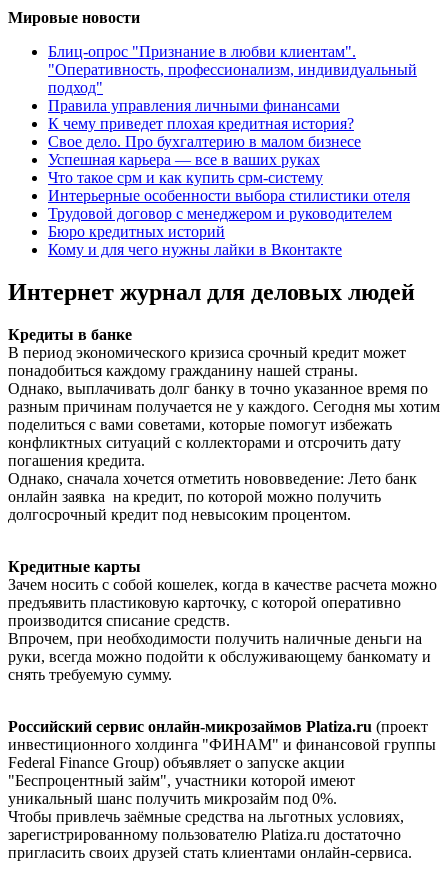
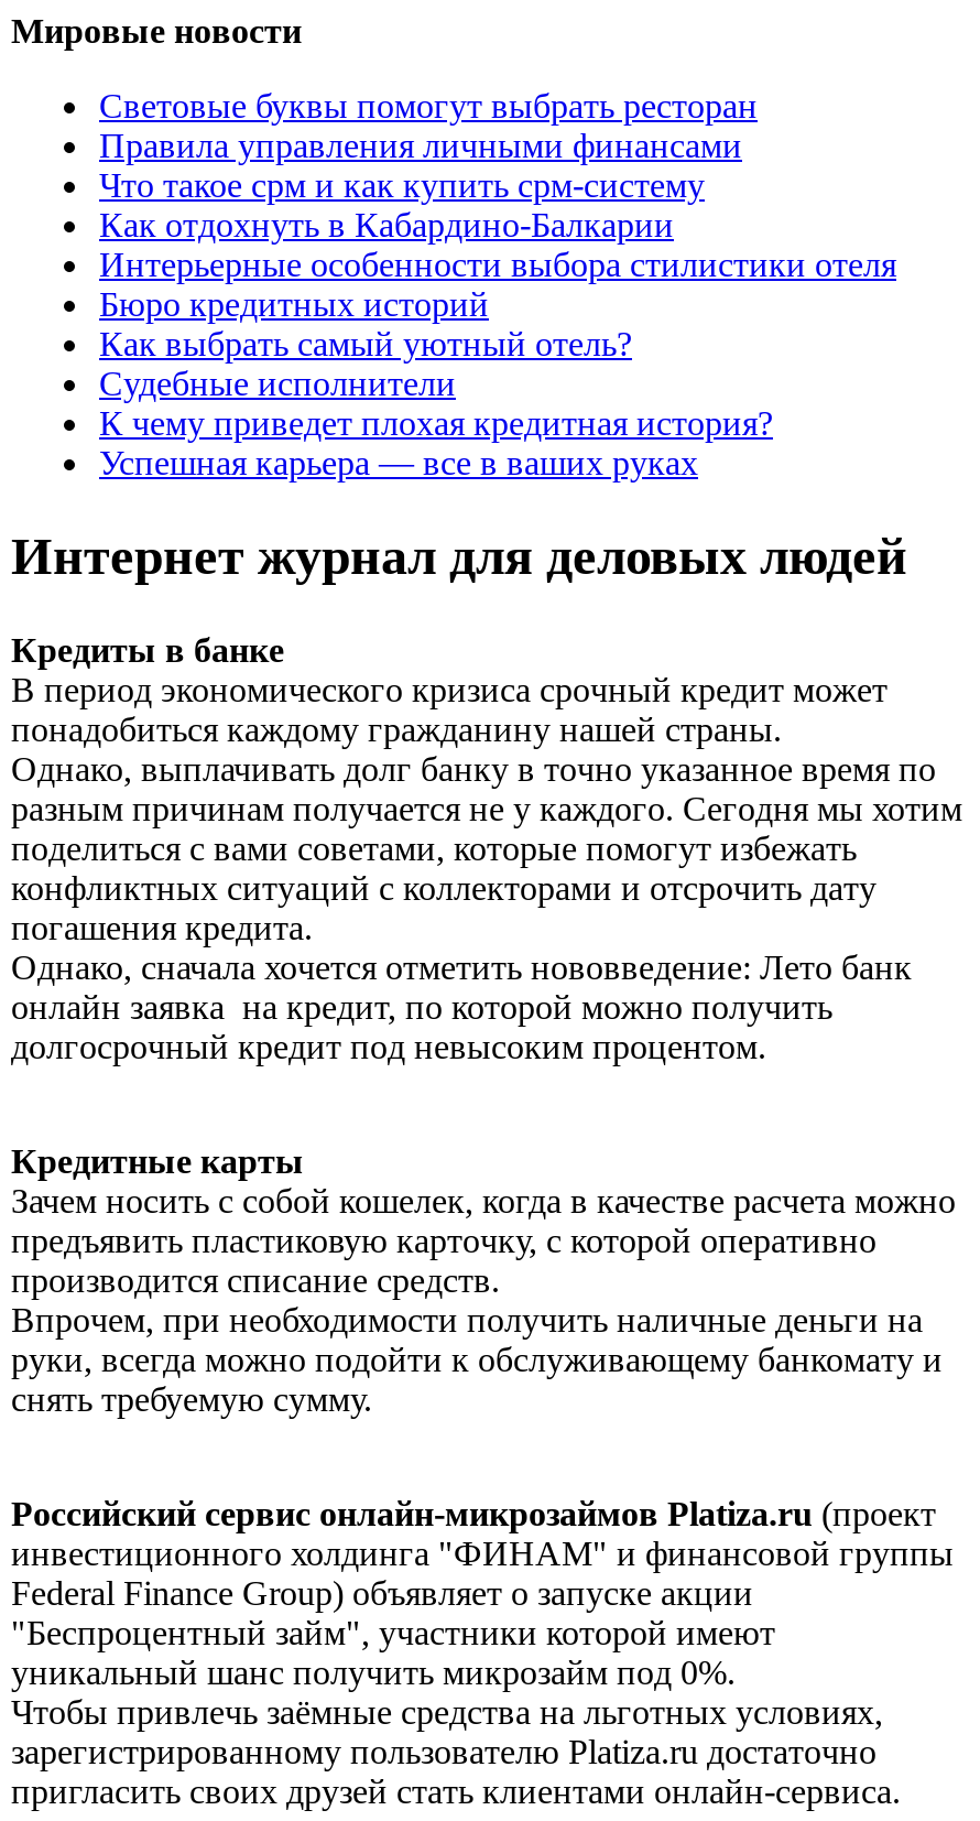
[48,43,417,96] Блиц-опрос "Признание в любви клиентам". | "Оперативность, профессионализм, индивидуальный | подход" -> [99,87,758,124] Световые буквы помогут выбрать ресторан
none -> [99,206,674,402] Как отдохнуть в Кабардино-Балкарии | Как выбрать самый уютный отель? | Судебные исполнители
moved [48,115,354,132] -> [99,404,773,442]: К чему приведет плохая кредитная история?
[48,133,361,150] Свое дело. Про бухгалтерию в малом бизнесе -> none
moved [48,151,320,168] -> [99,444,698,481]: Успешная карьера — все в ваших руках
moved [48,169,410,204] -> [99,166,896,283]: Что такое срм и как купить срм-систему | Интерьерные особенности выбора стилистики отеля
[48,205,392,258] Трудовой договор с менеджером и руководителем | Кому и для чего нужны лайки в Вконтакте -> none
moved [48,223,225,240] -> [99,285,489,323]: Бюро кредитных историй

